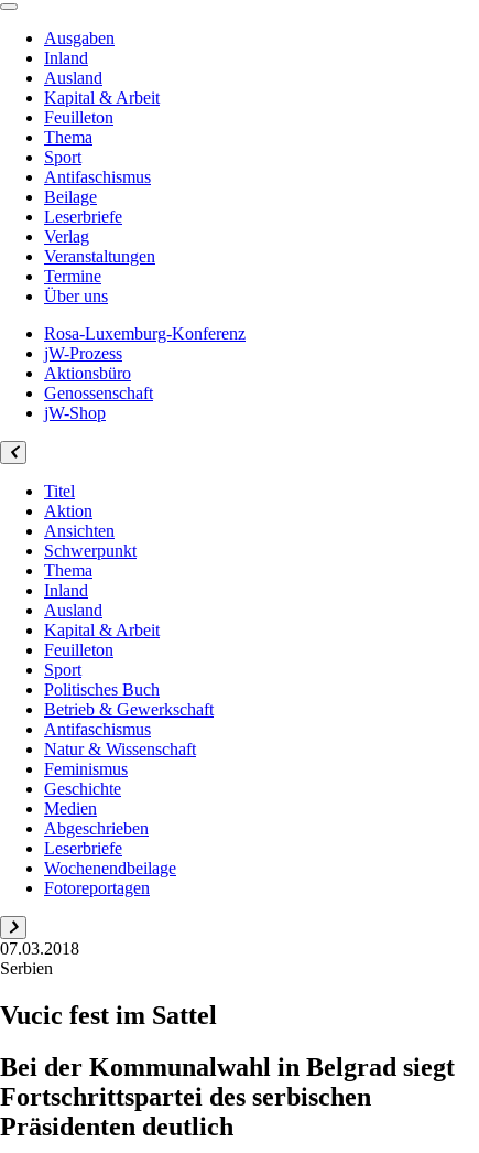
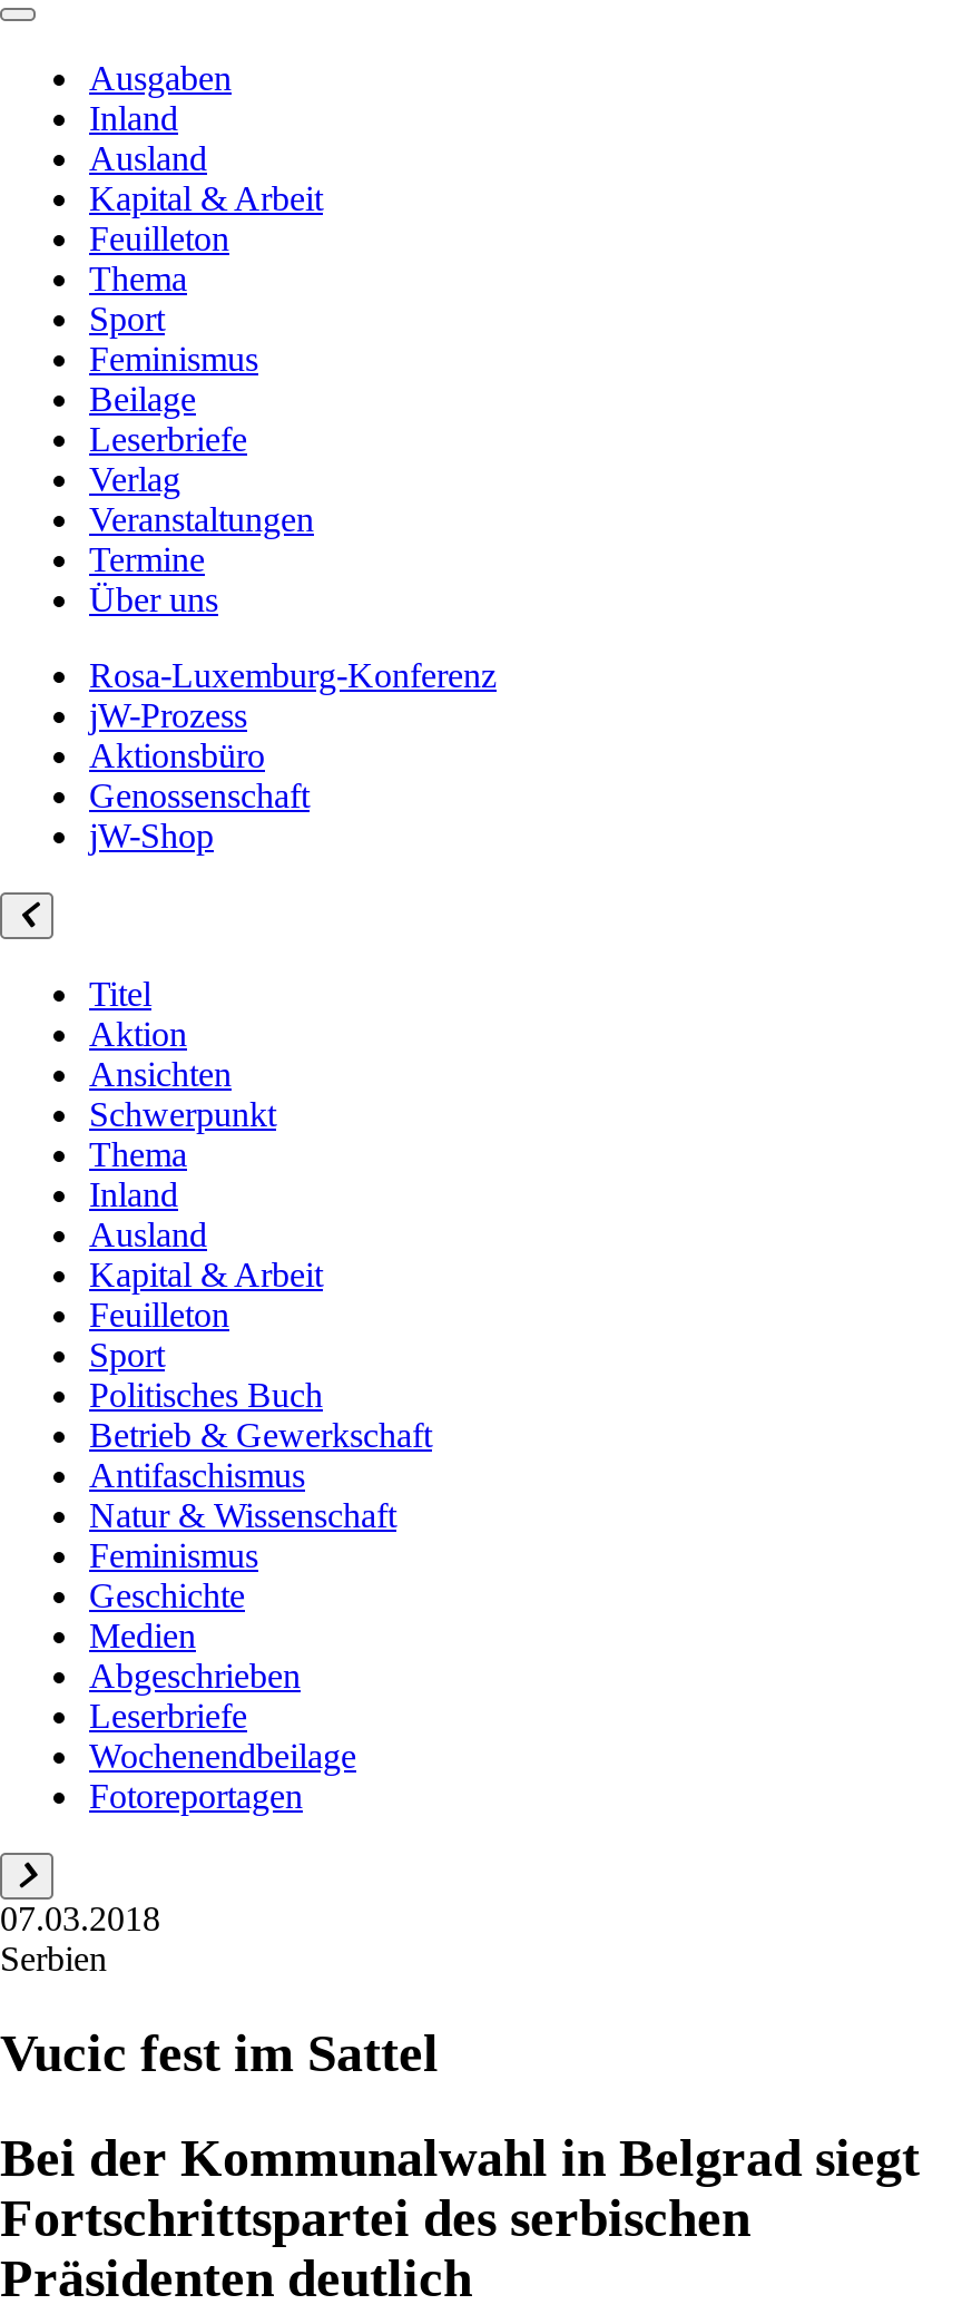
[44,168,151,186] Antifaschismus -> [89,340,258,378] Feminismus

